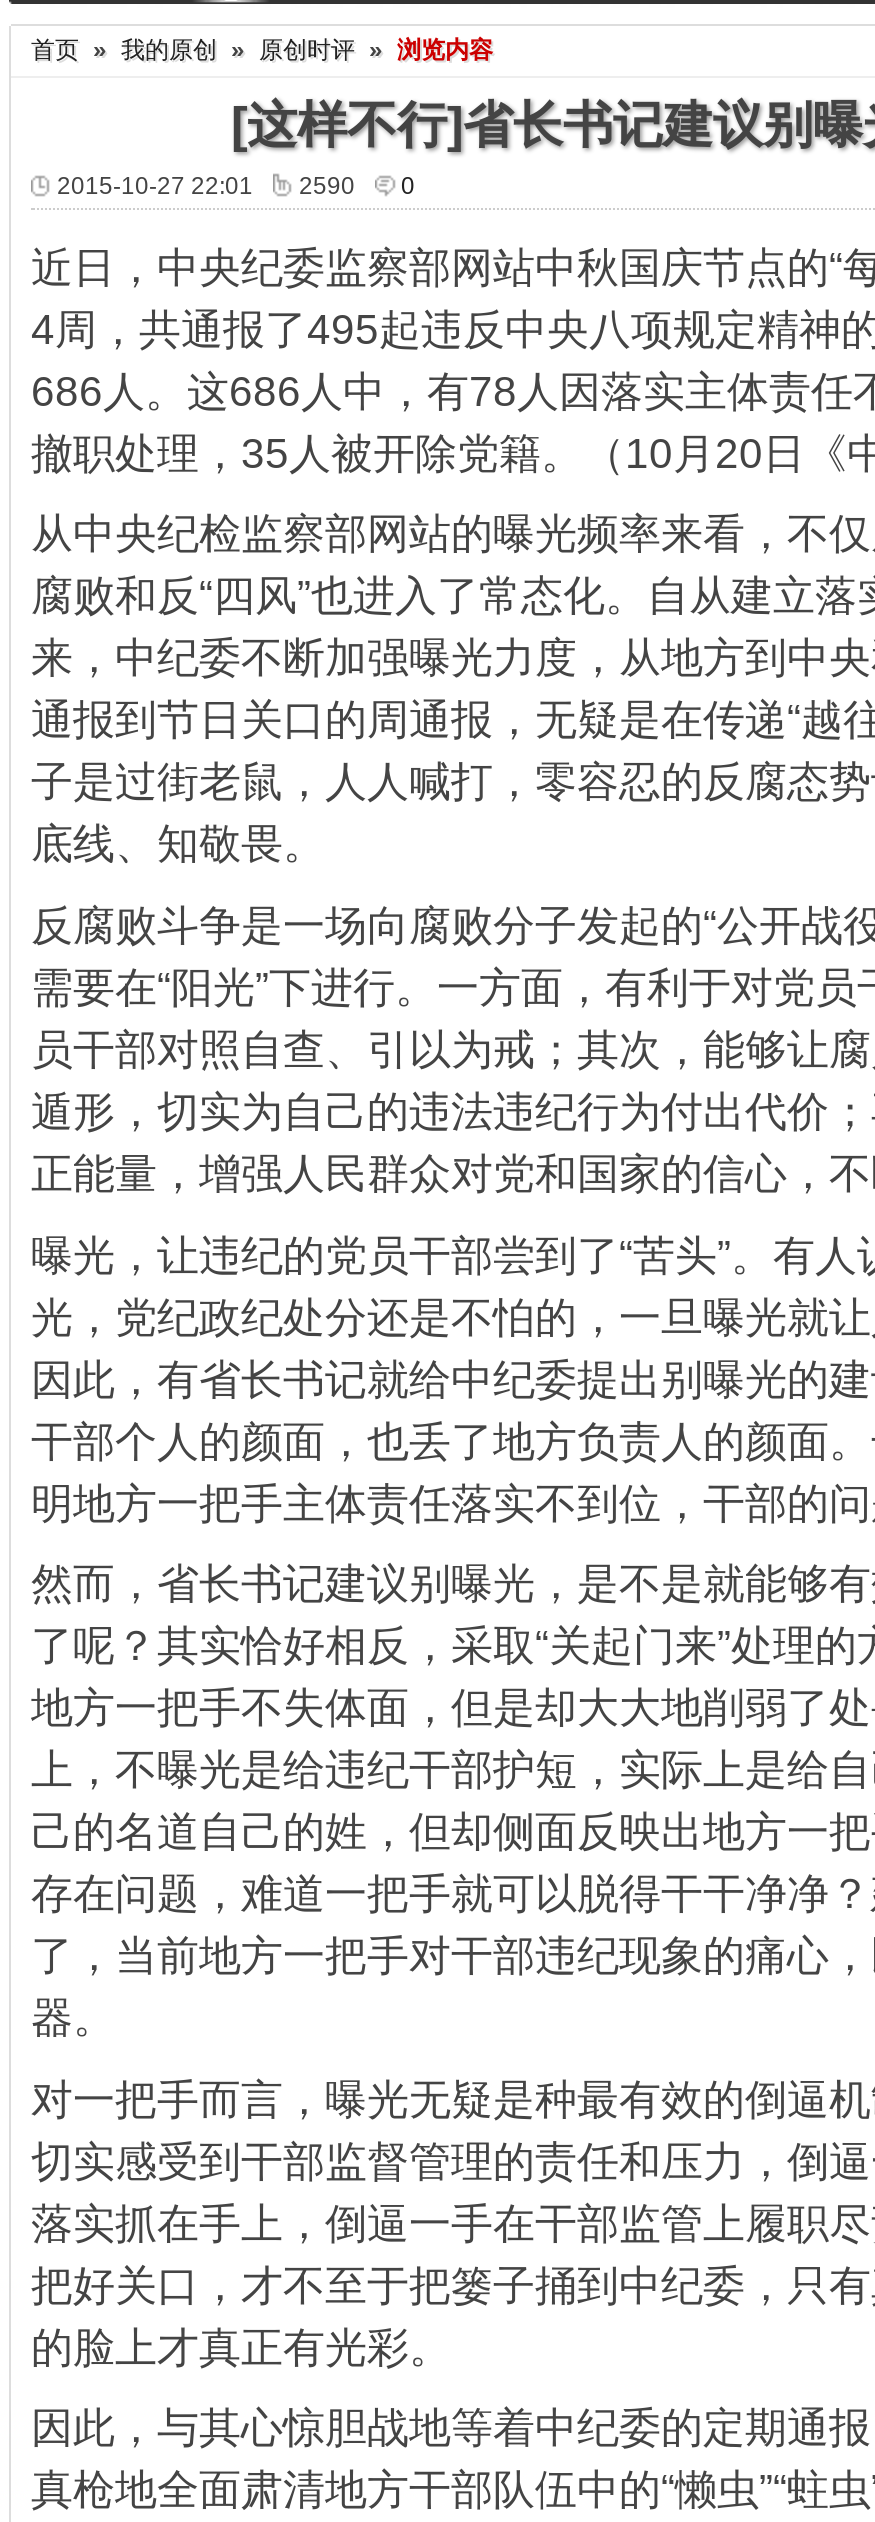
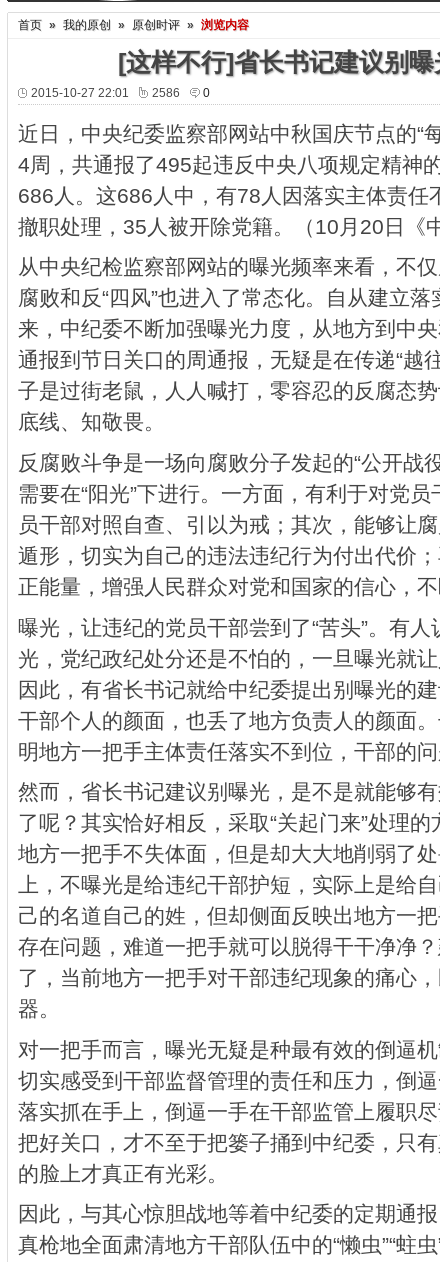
[57,172,415,200] 2015-10-27 22:01 2590 0 -> [31,86,210,100] 2015-10-27 22:01 2586 0

